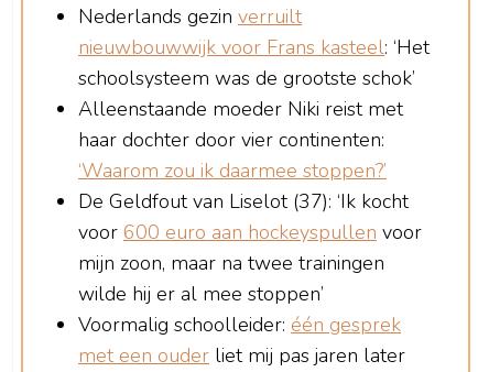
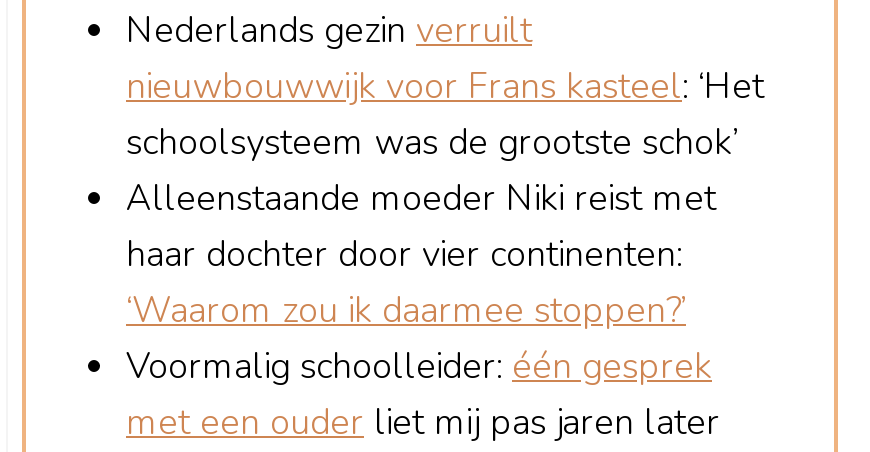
[78,188,422,307] De Geldfout van Liselot (37): ‘Ik kocht | voor 600 euro aan hockeyspullen voor | mijn zoon, maar na twee trainingen | wilde hij er al mee stoppen’ -> none

